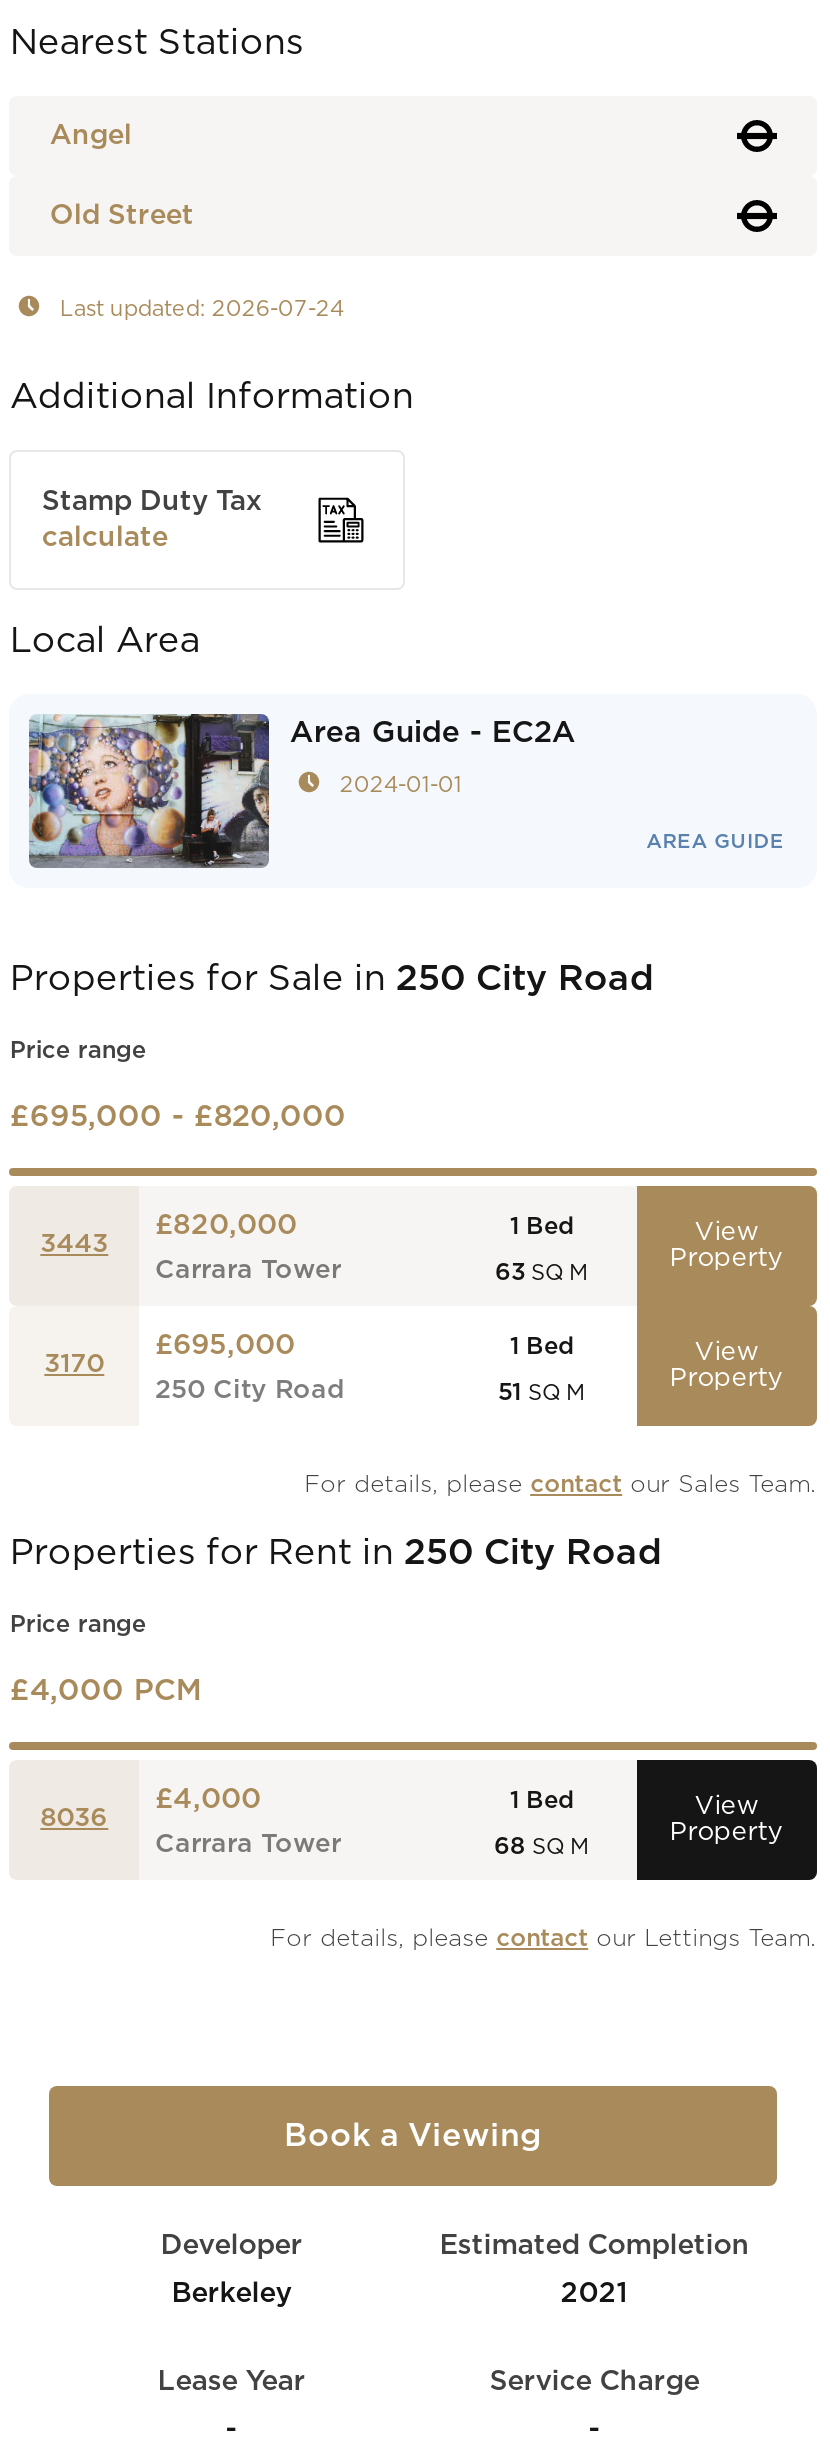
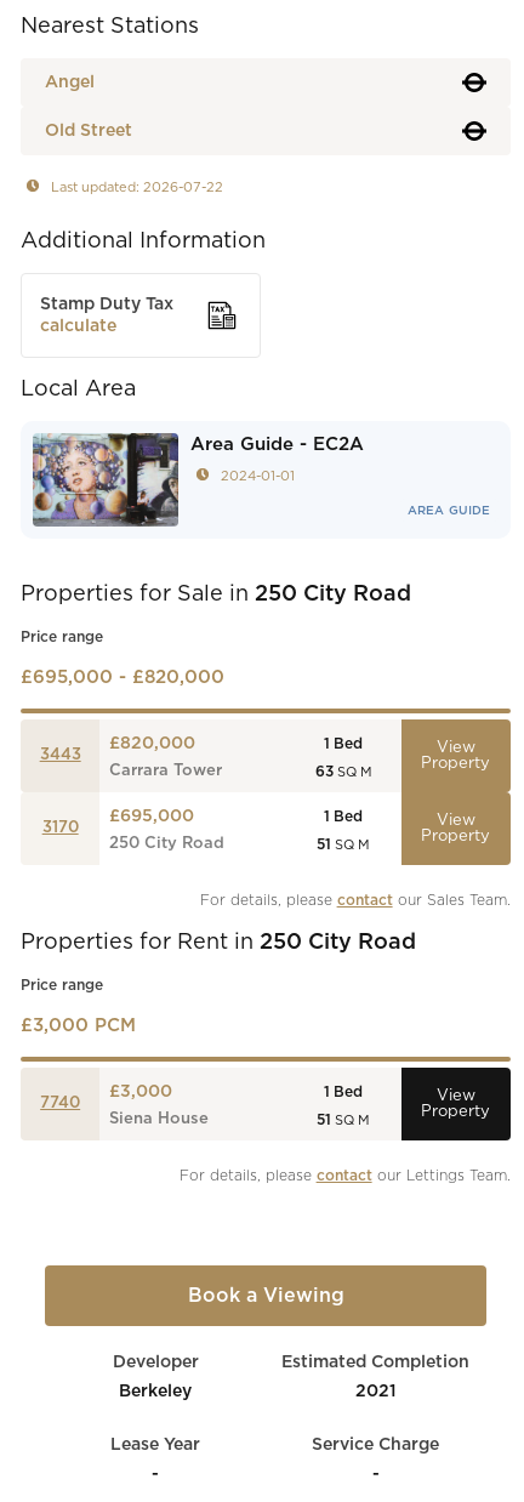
[60,297,344,319] Last updated: 2026-07-24 -> [51,180,224,194] Last updated: 2026-07-22
[10,1677,202,1707] £4,000 PCM -> [21,1017,136,1035] £3,000 PCM
[155,1787,261,1815] £4,000 -> [109,1084,172,1101] £3,000
[40,1807,108,1833] 8036 -> [40,1096,80,1112] 7740
[155,1833,341,1859] Carrara Tower -> [109,1112,209,1128] Siena House
[494,1835,590,1859] 68 SQ M -> [317,1113,371,1128] 51 SQ M

